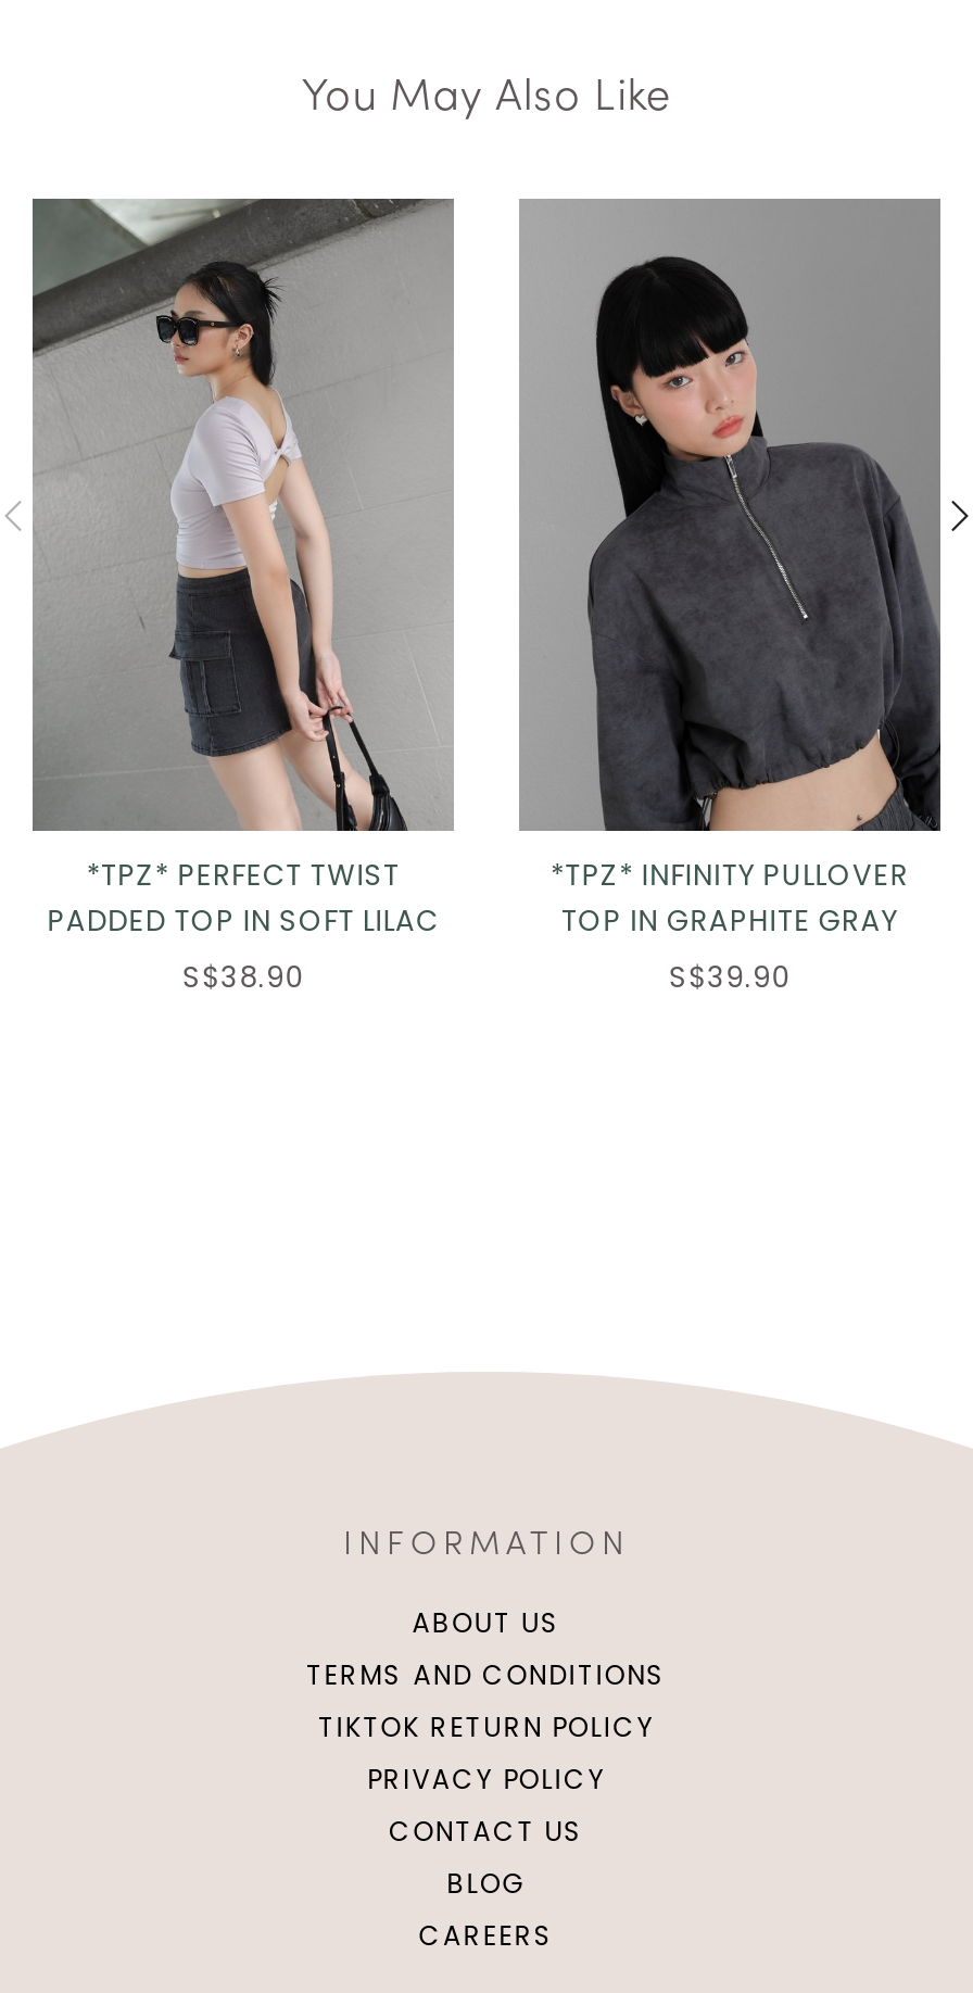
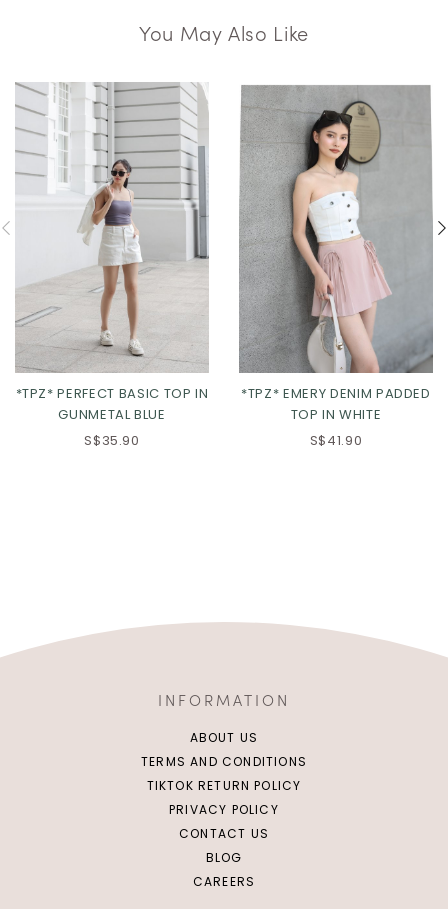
[30,197,454,999] [image] | *TPZ* PERFECT TWIST | PADDED TOP IN SOFT LILAC | S$38.90 -> [15,82,209,450] [image] | *TPZ* PERFECT BASIC TOP IN | GUNMETAL BLUE | S$35.90
[519,197,943,997] [image] | *TPZ* INFINITY PULLOVER | TOP IN GRAPHITE GRAY | S$39.90 -> [239,82,434,450] [image] | *TPZ* EMERY DENIM PADDED | TOP IN WHITE | S$41.90

